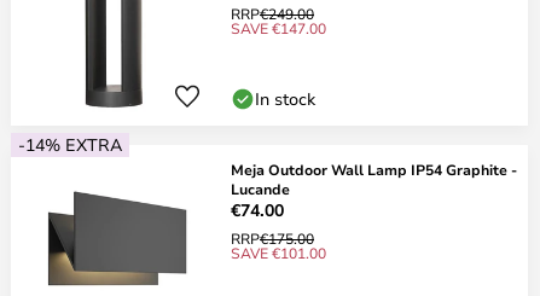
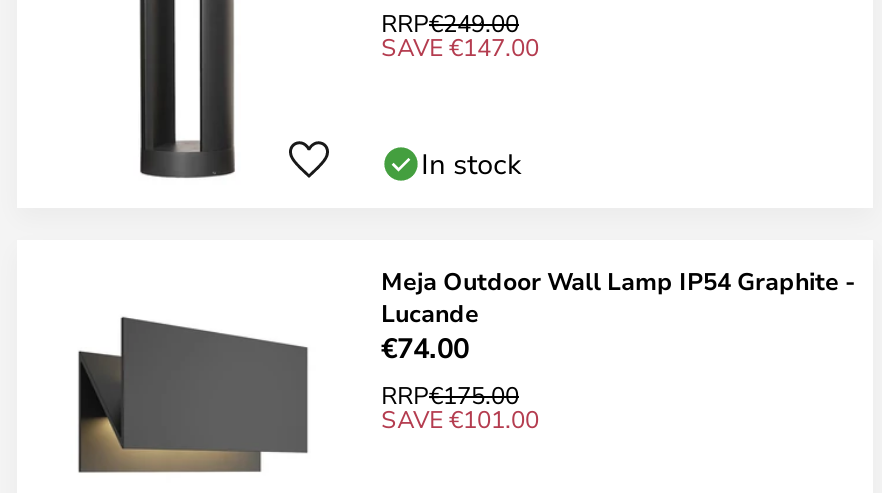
[18,133,122,156] -14% EXTRA -> none

